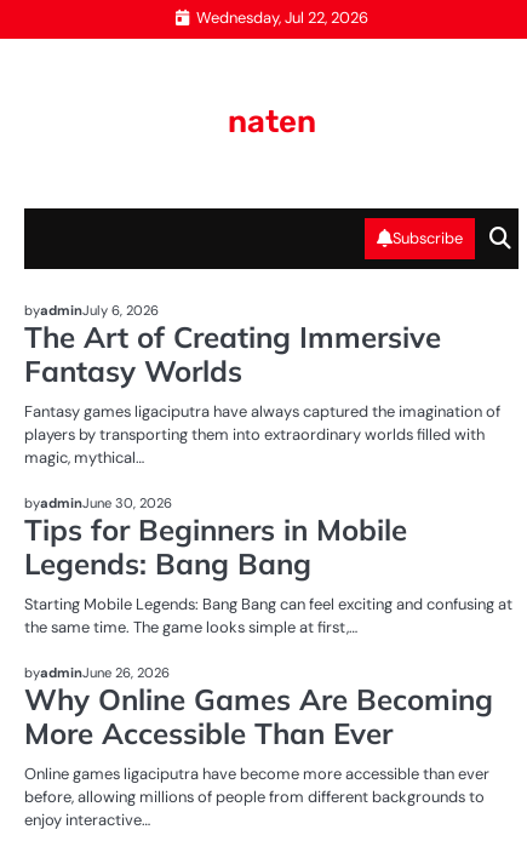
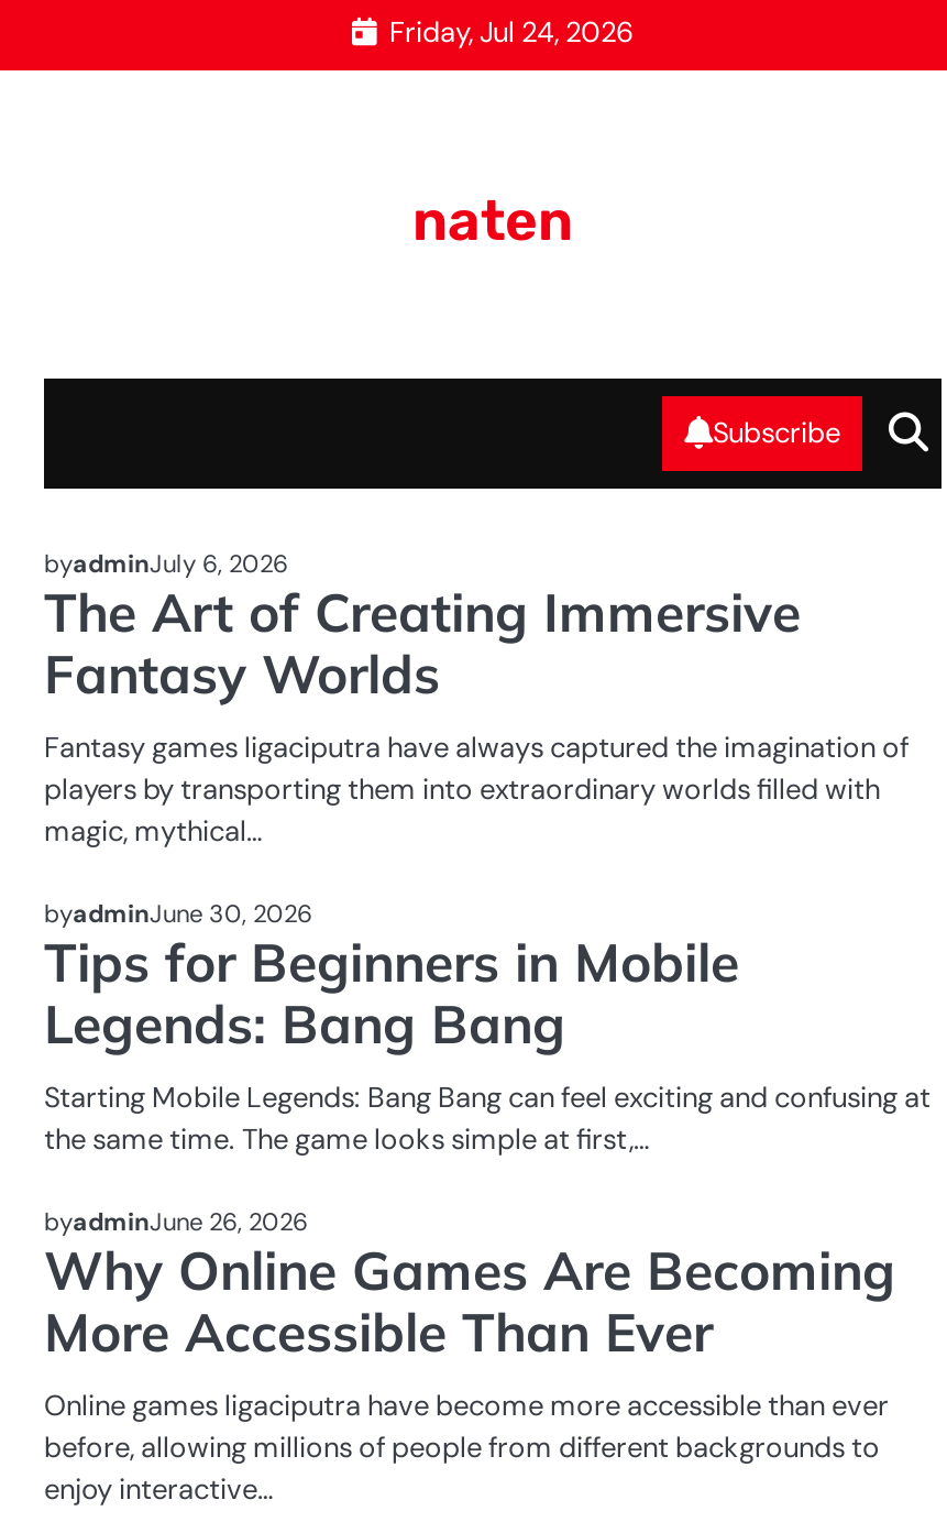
[196,7,368,27] Wednesday, Jul 22, 2026 -> [389,12,634,50] Friday, Jul 24, 2026

